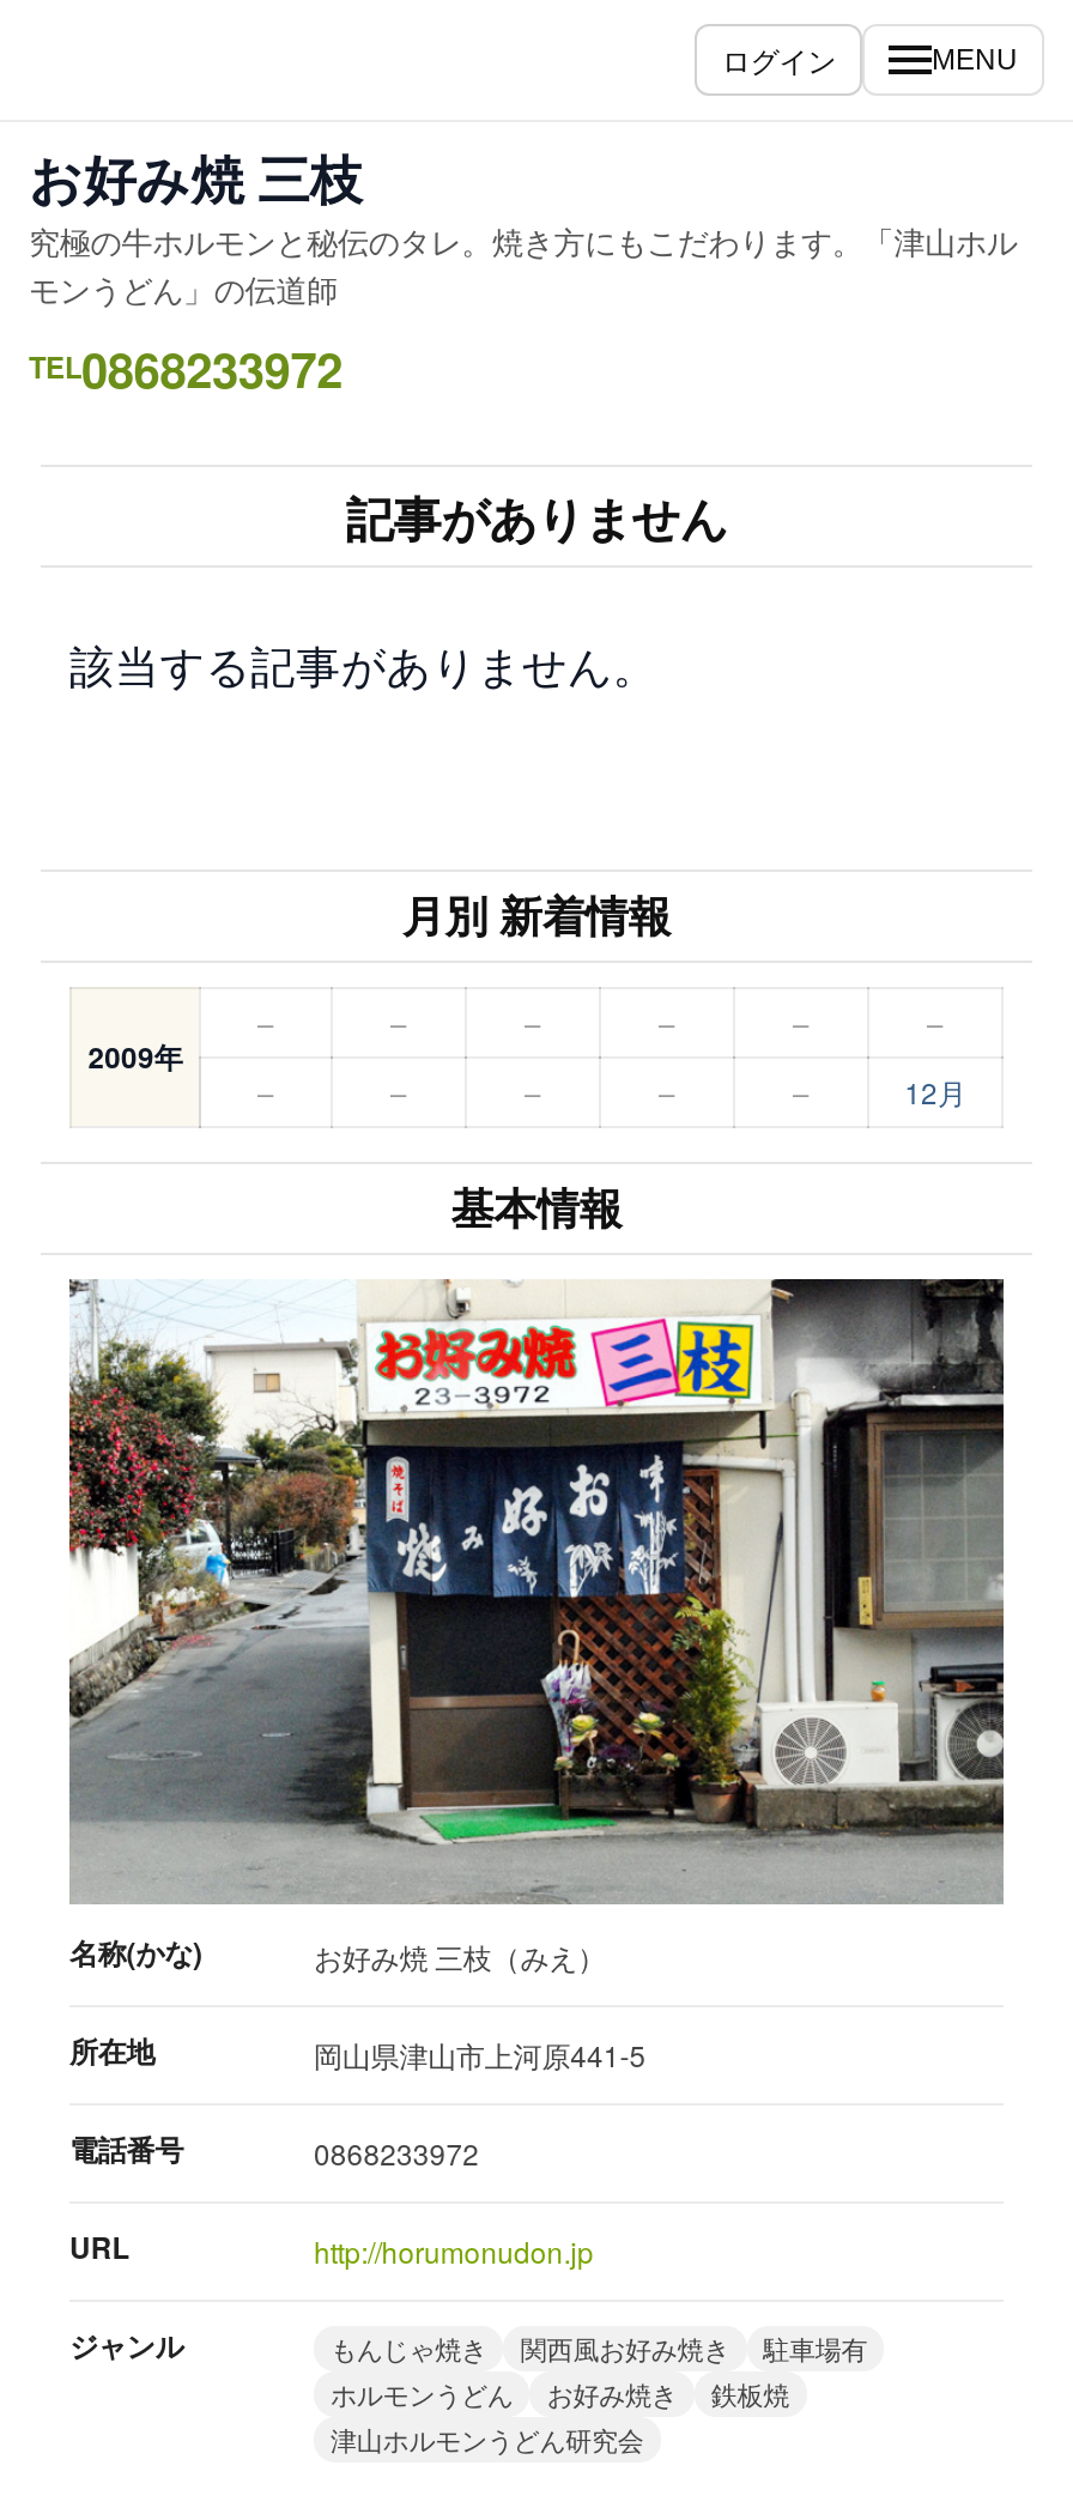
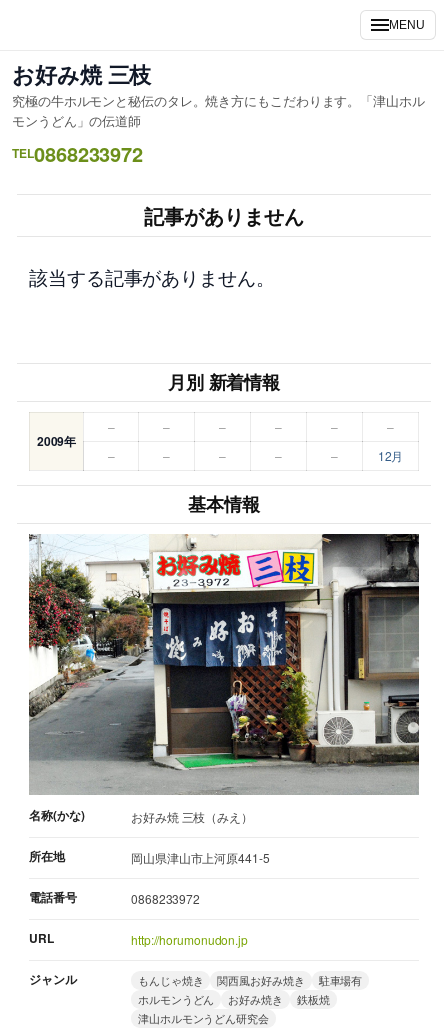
[722,38,836,79] ログイン -> none

